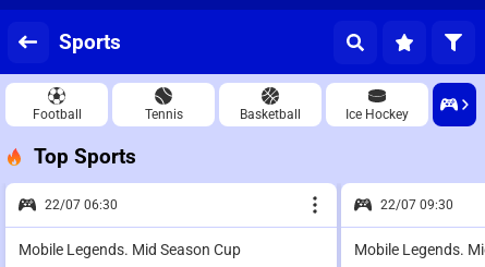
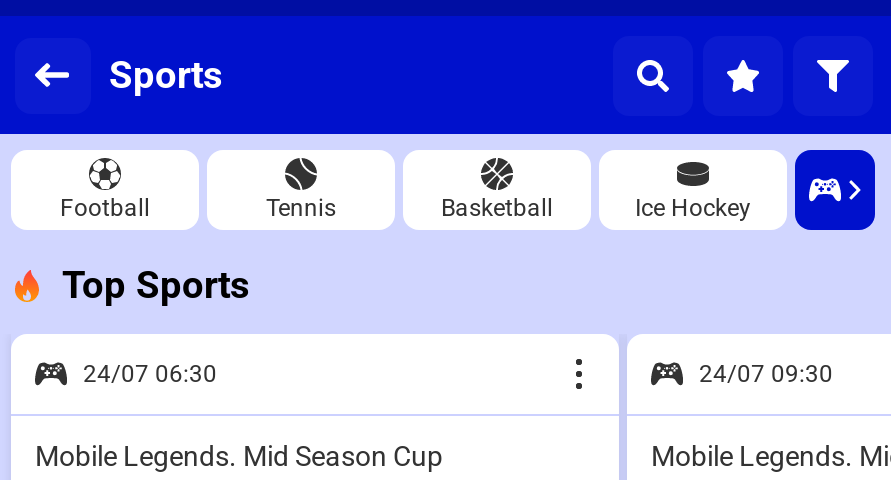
[45,197,118,212] 22/07 06:30 -> [83,359,217,387] 24/07 06:30
[380,197,453,212] 22/07 09:30 -> [699,359,833,387] 24/07 09:30

